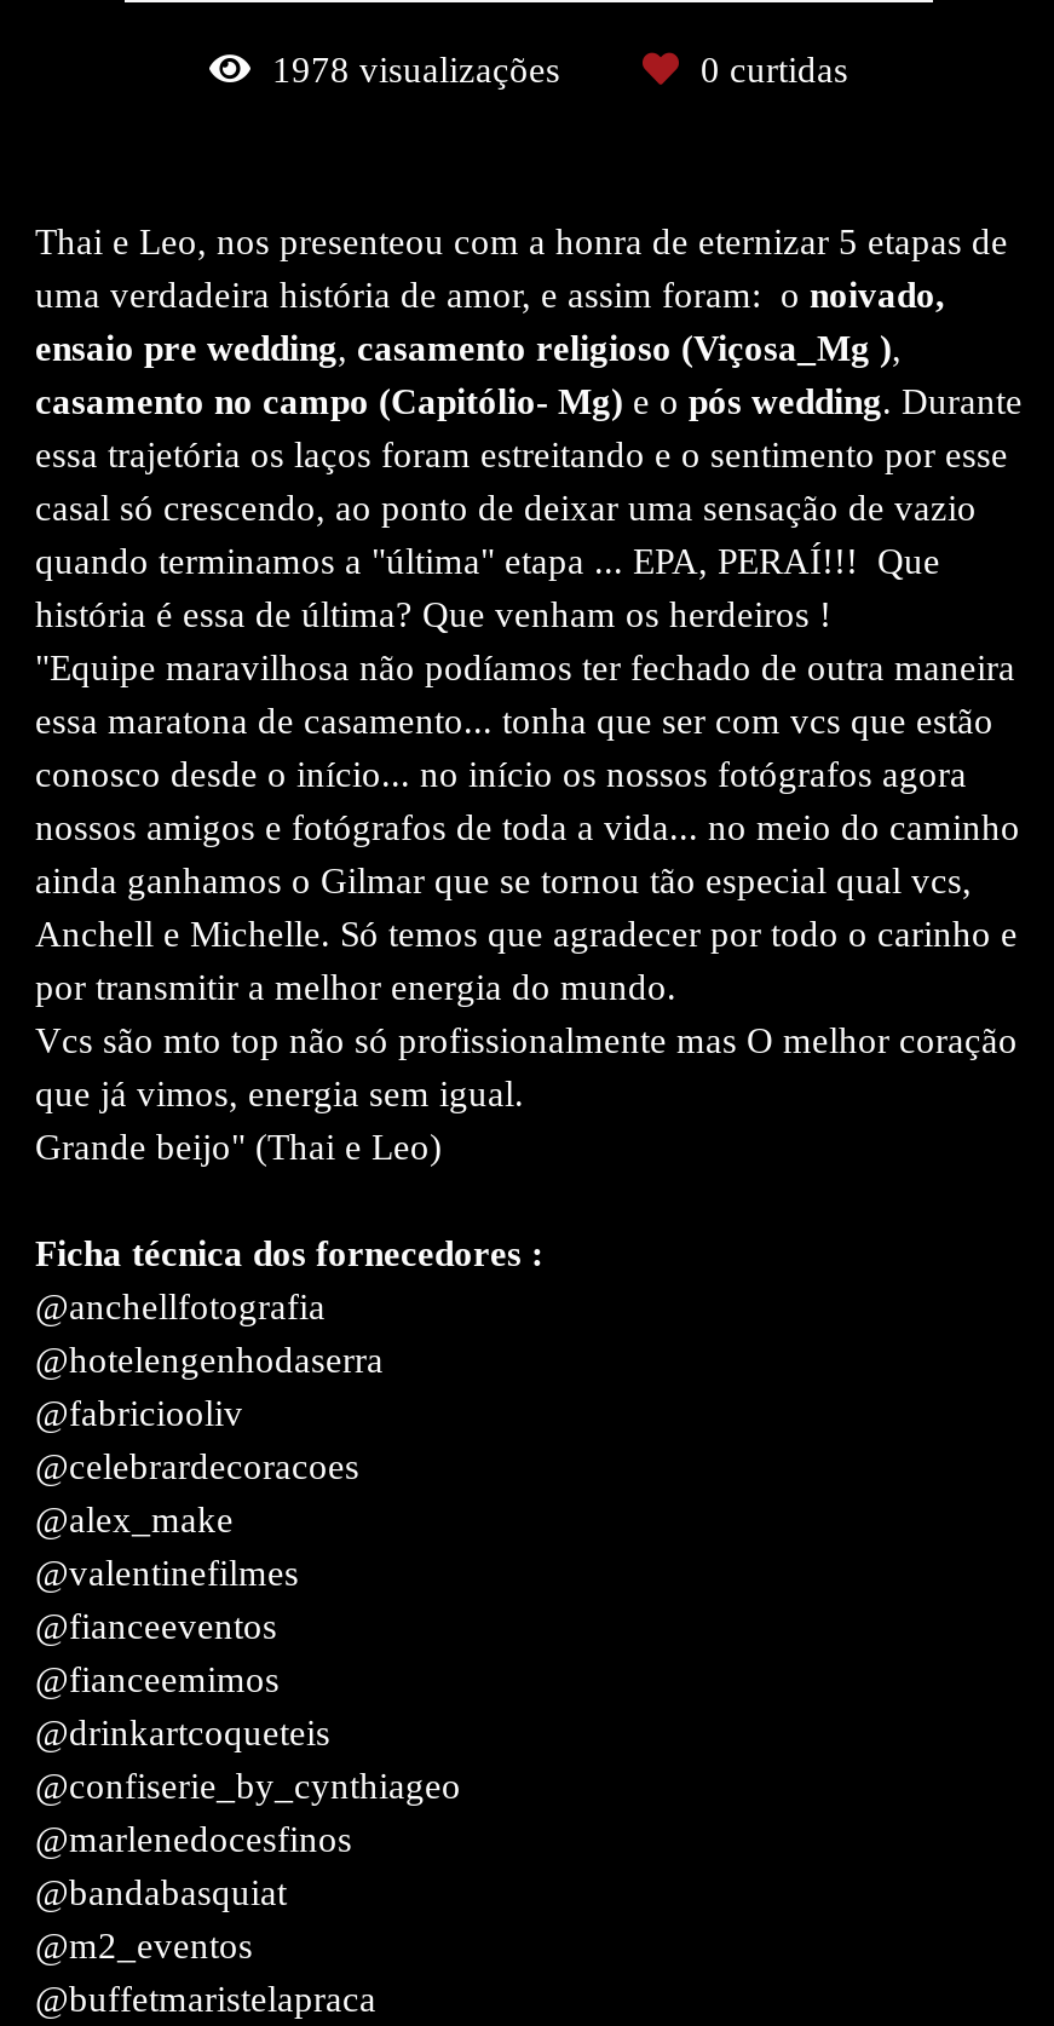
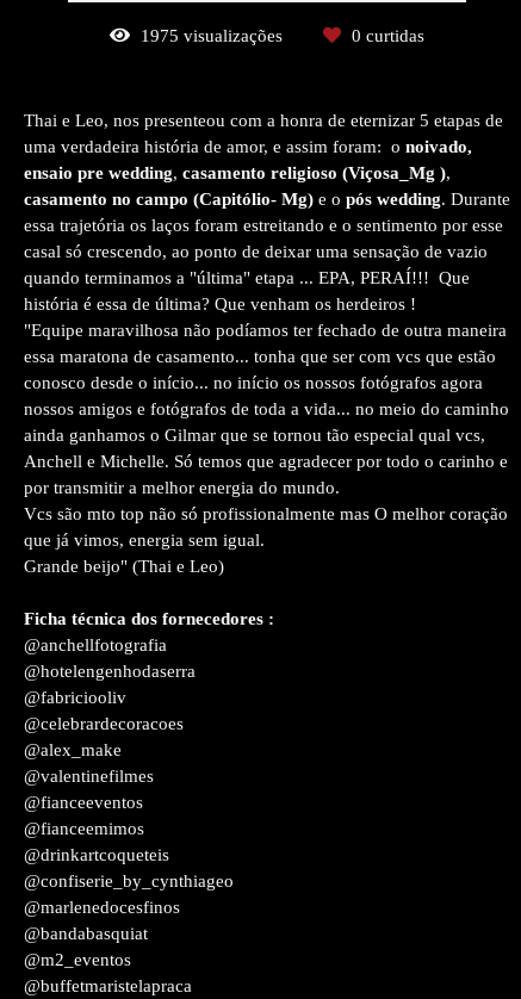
[272,50,570,89] 1978 visualizações -> [141,26,287,45] 1975 visualizações

